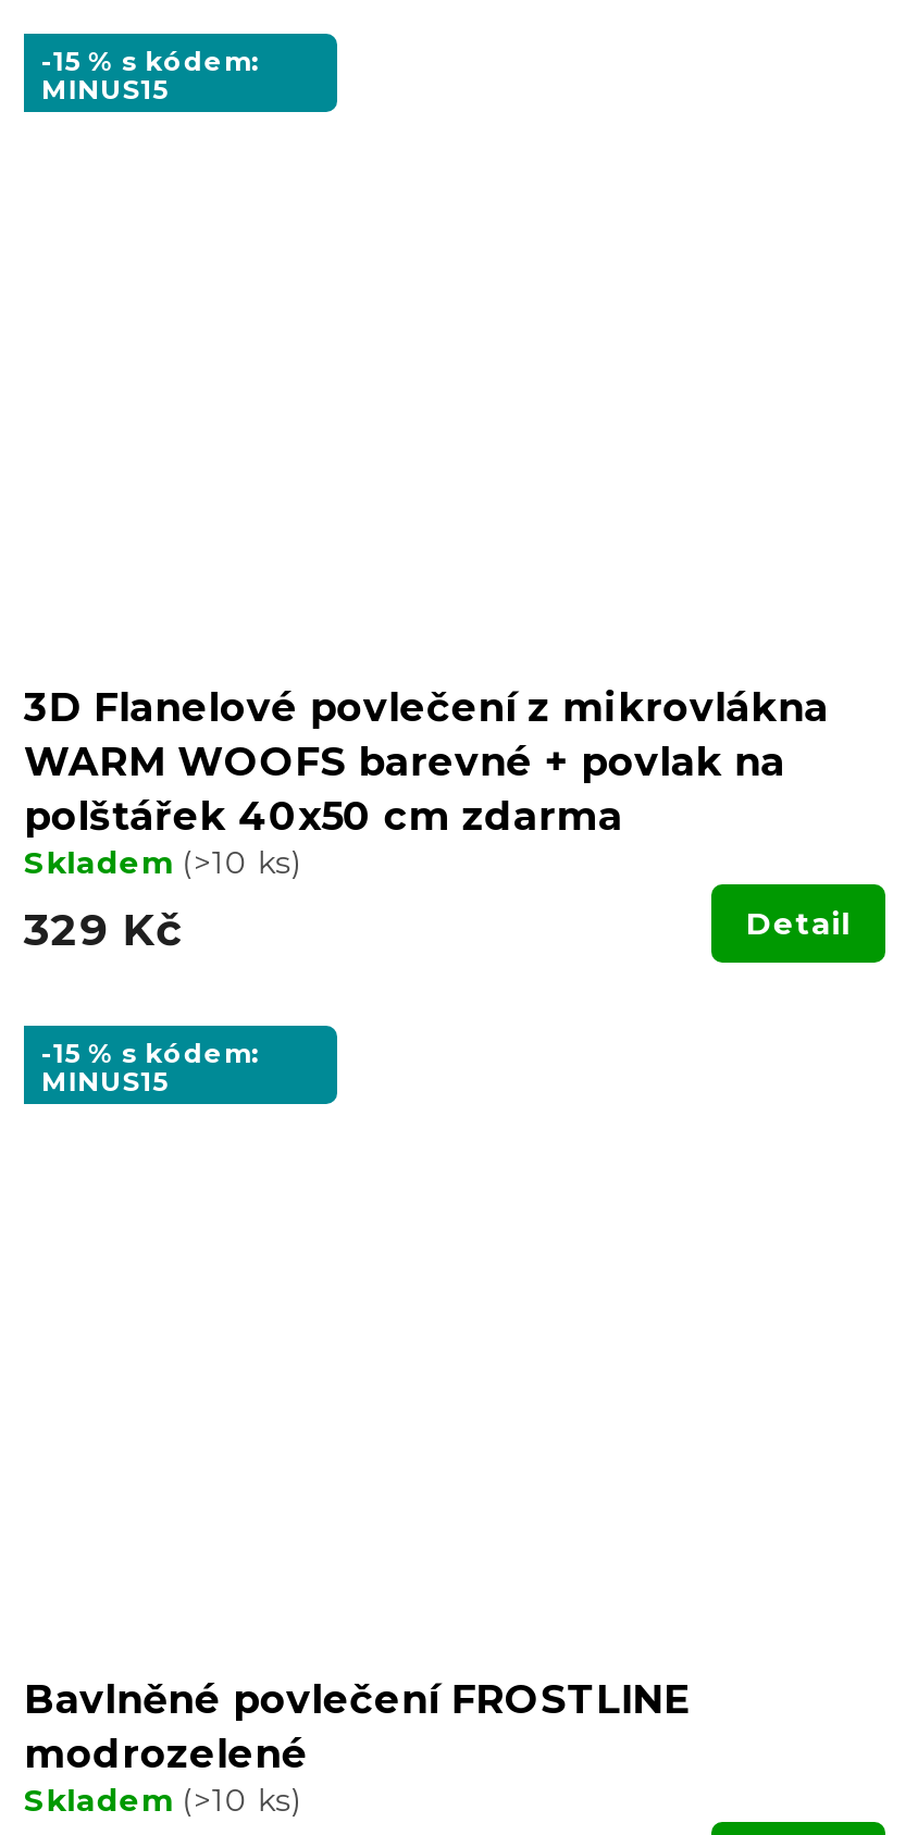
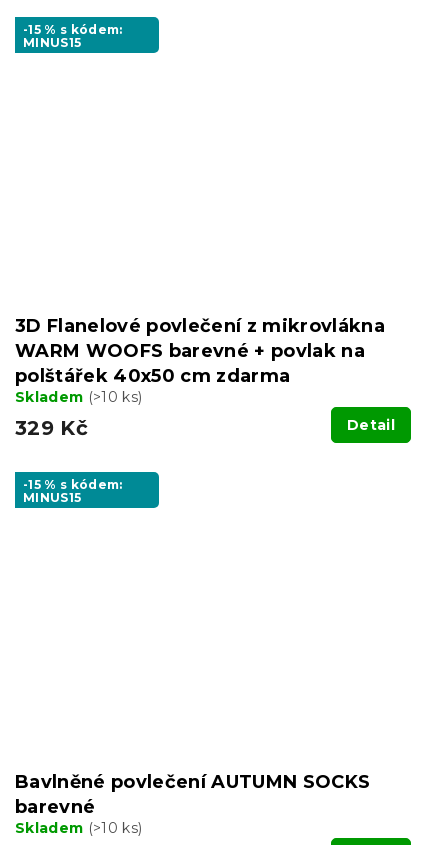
[24,1676,690,1779] Bavlněné povlečení FROSTLINE | modrozelené -> [15,771,370,818] Bavlněné povlečení AUTUMN SOCKS | barevné

